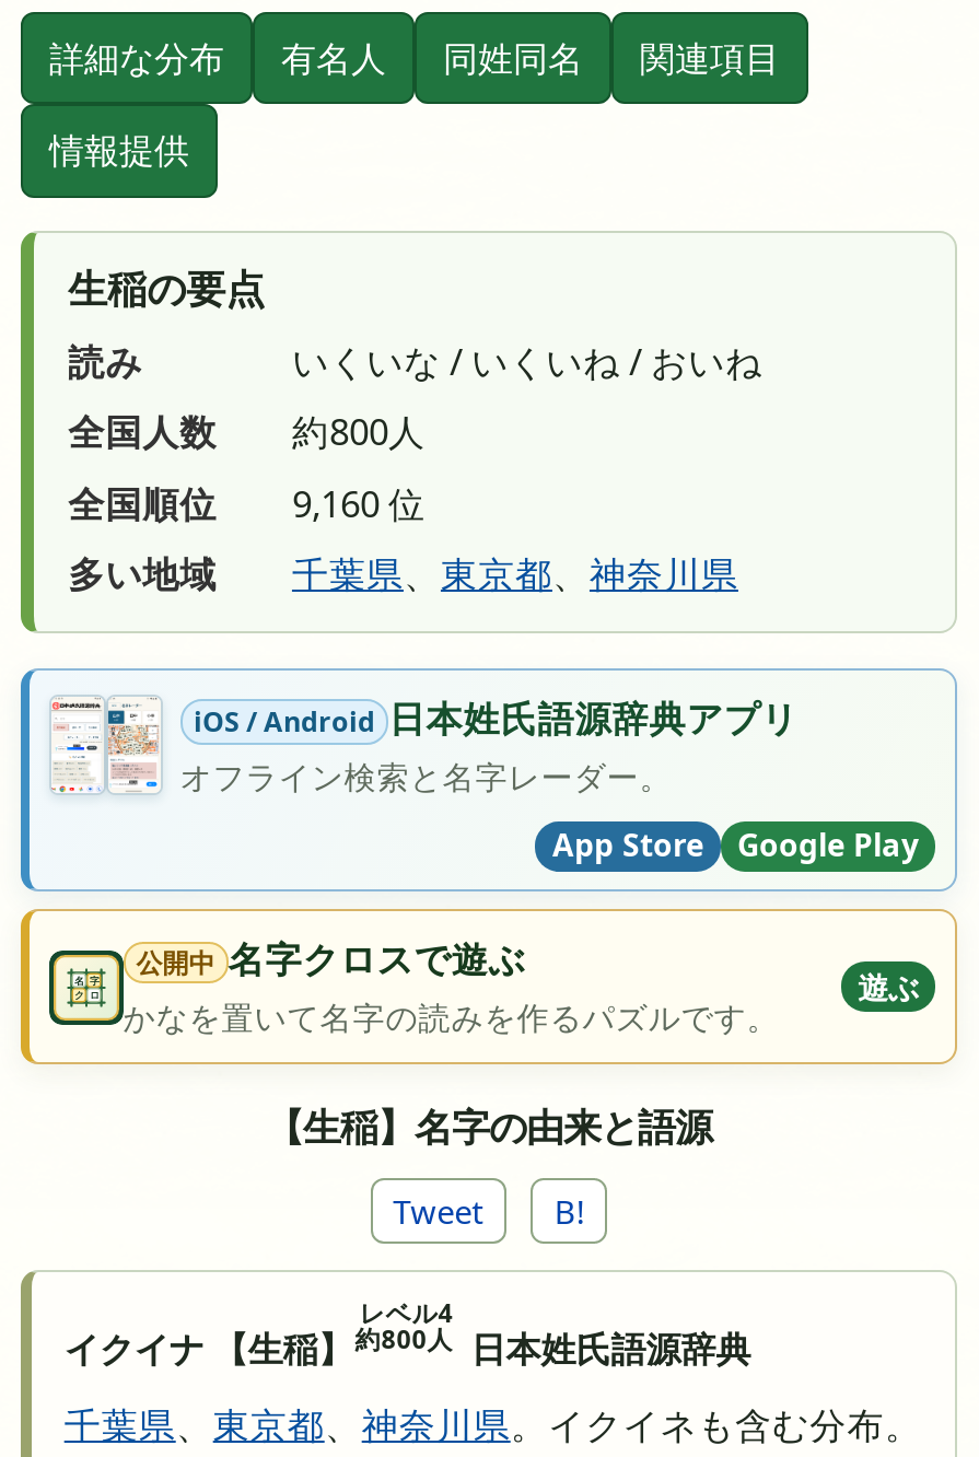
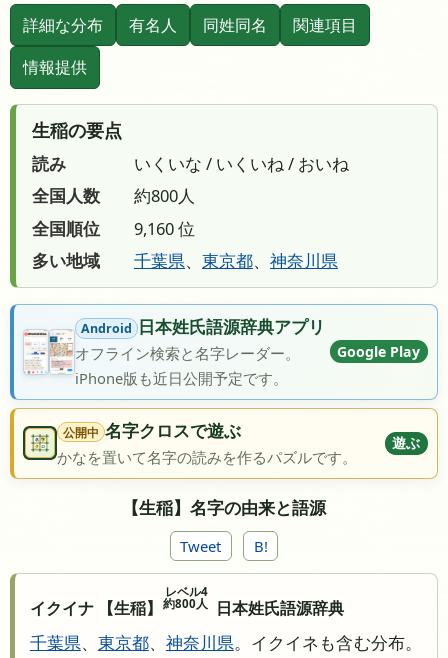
[49,692,798,811] [image] | iOS / Android 日本姓氏語源辞典アプリ -> [24,315,325,375] [image] | Android 日本姓氏語源辞典アプリ
[552,825,703,866] App Store -> [75,368,288,388] iPhone版も近日公開予定です。
moved [737,825,919,866] -> [337,342,420,361]: Google Play

